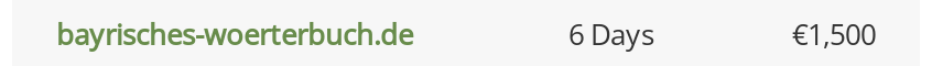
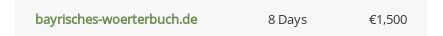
[568,13,654,53] 6 Days -> [267,9,306,27] 8 Days

